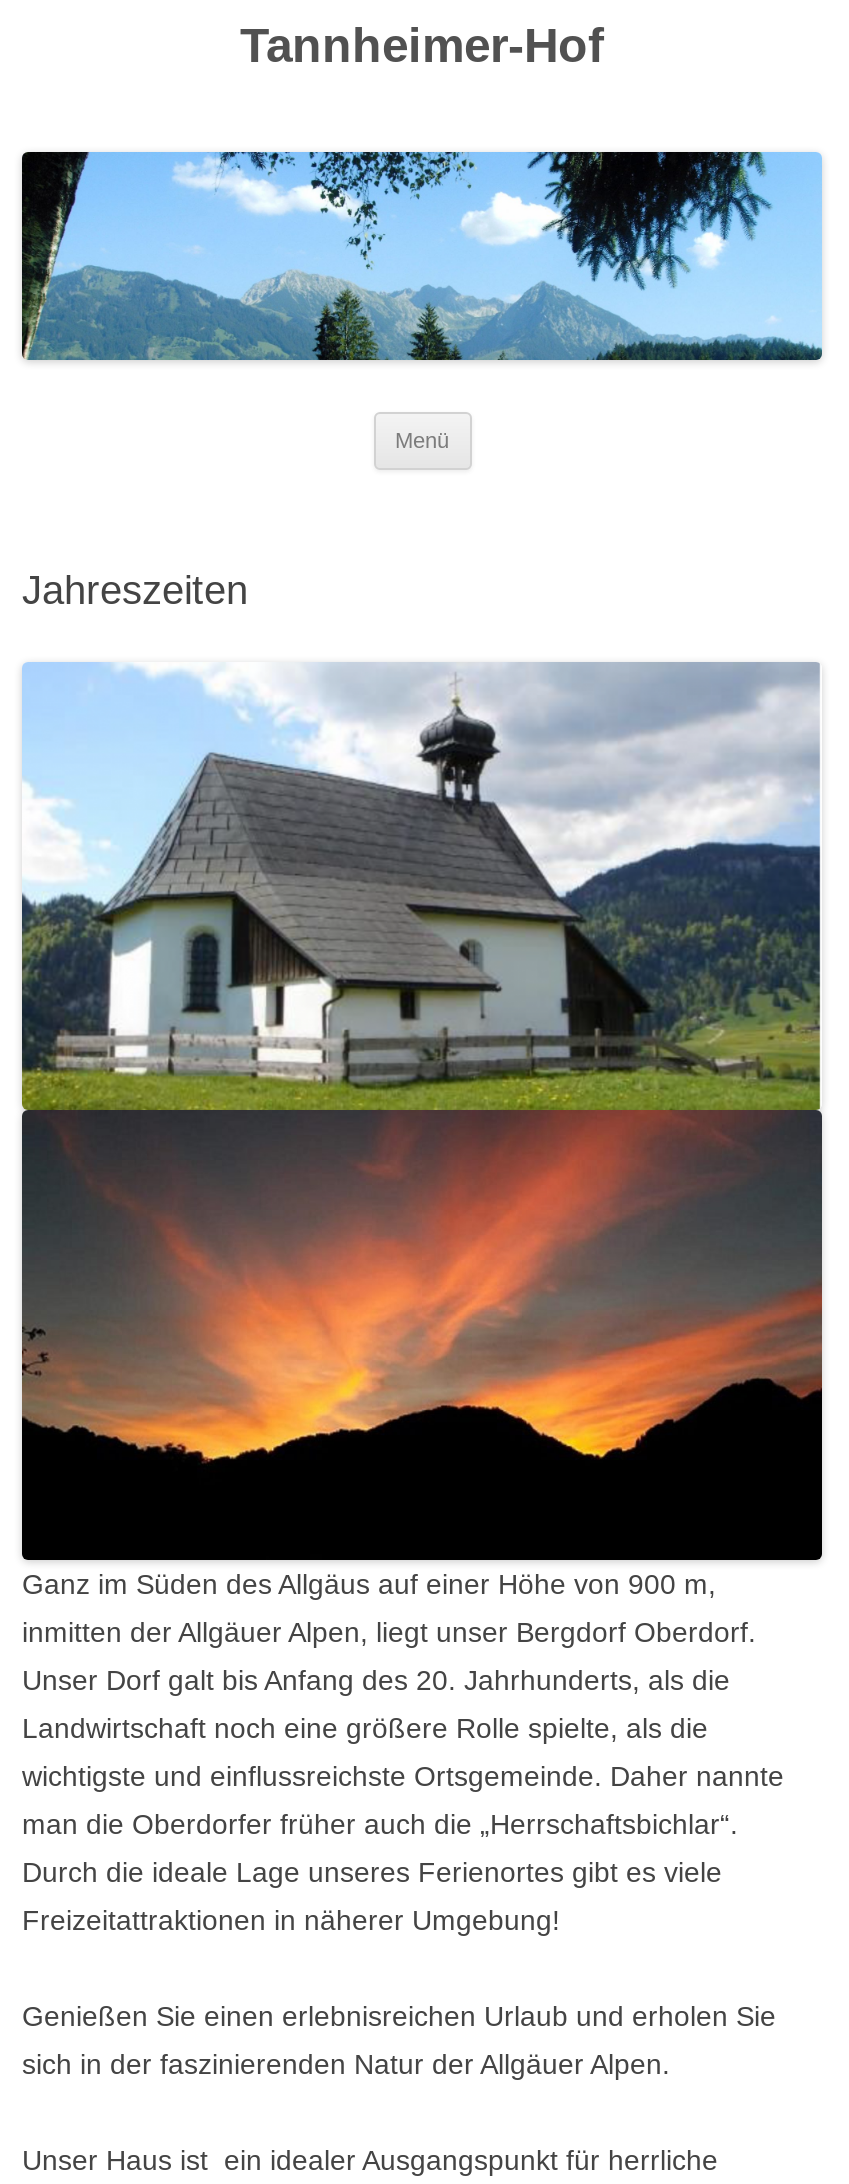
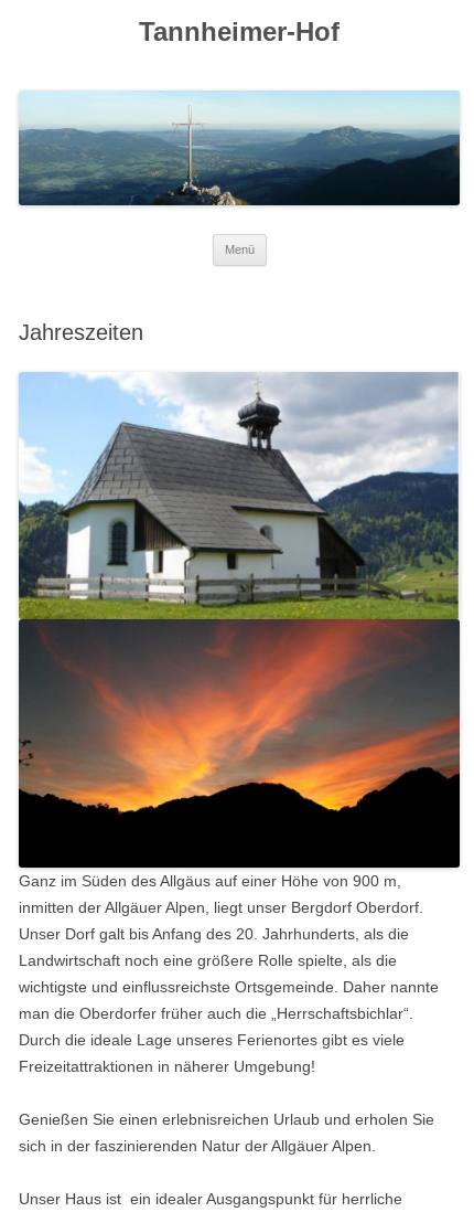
[20,150,824,362] [image] -> [18,91,461,206] [image]

